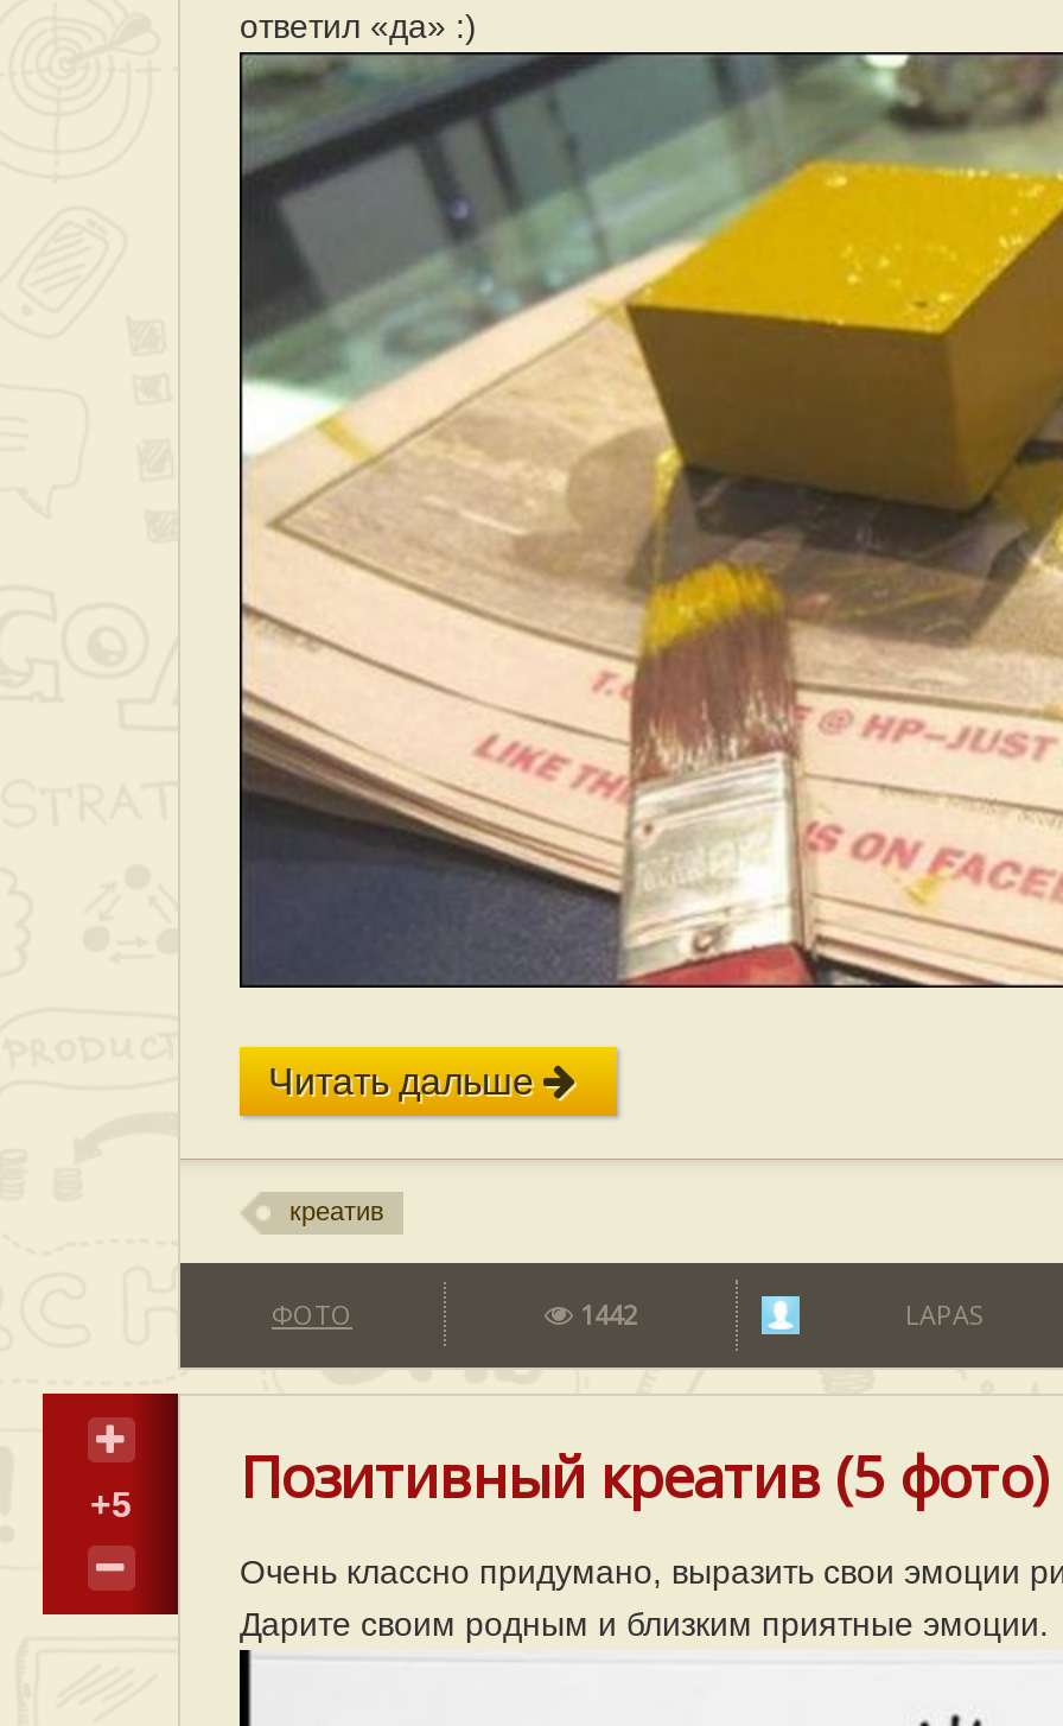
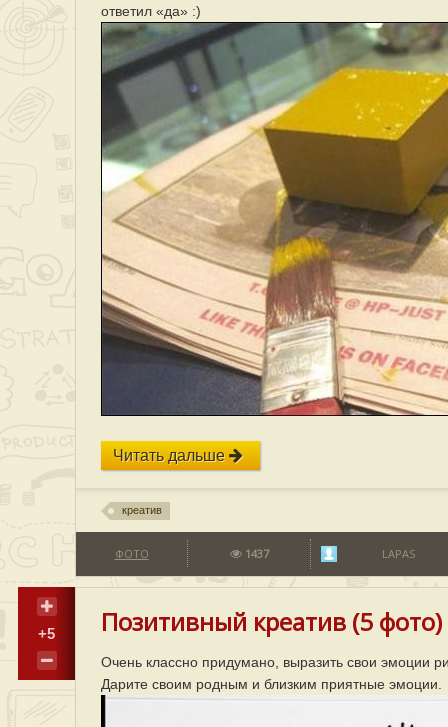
[573,1296,637,1332] 1442 -> [241,546,268,561] 1437

